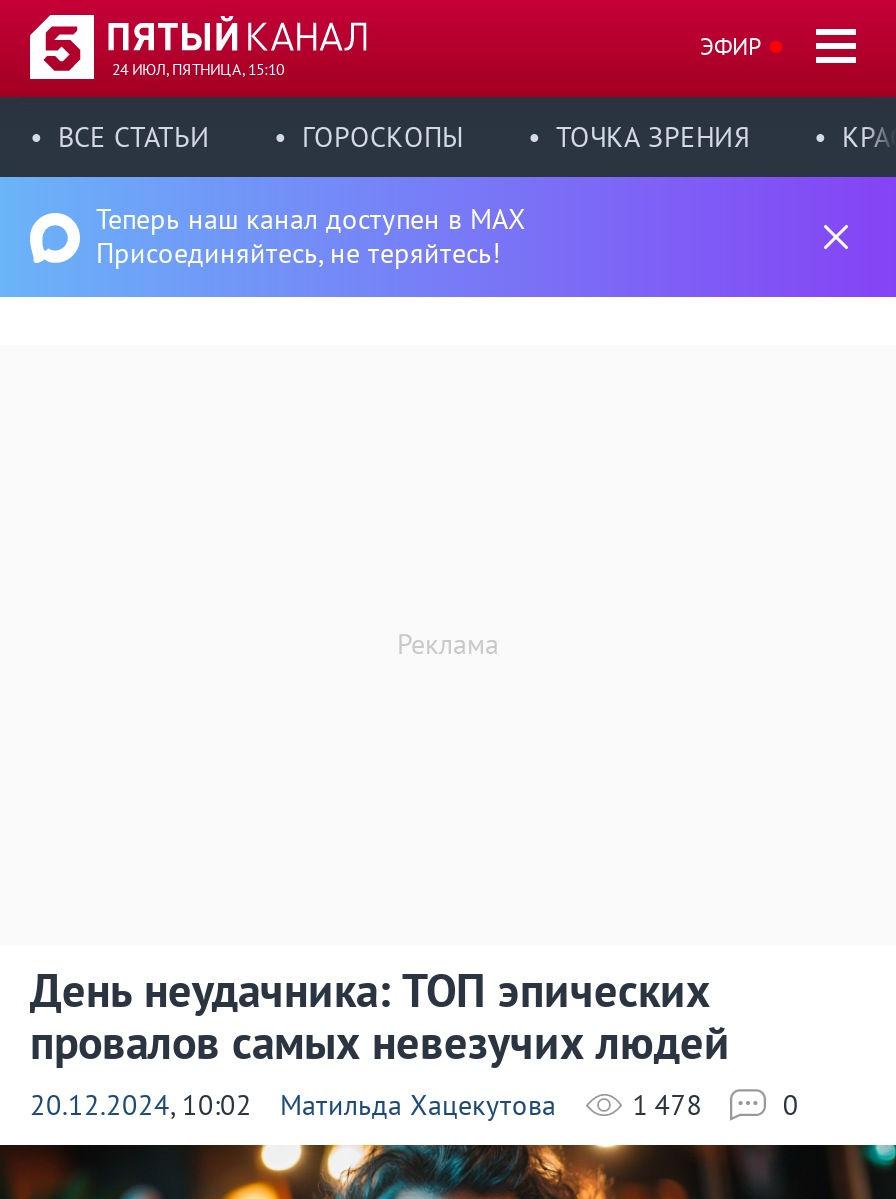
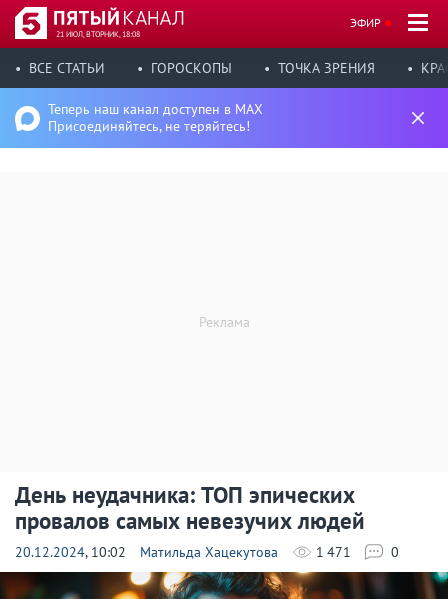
[112,59,284,79] 24 ИЮЛ, ПЯТНИЦА, 15:10 -> [56,29,140,39] 21 ИЮЛ, ВТОРНИК, 18:08
[632,1087,702,1123] 1 478 -> [316,543,351,561] 1 471

